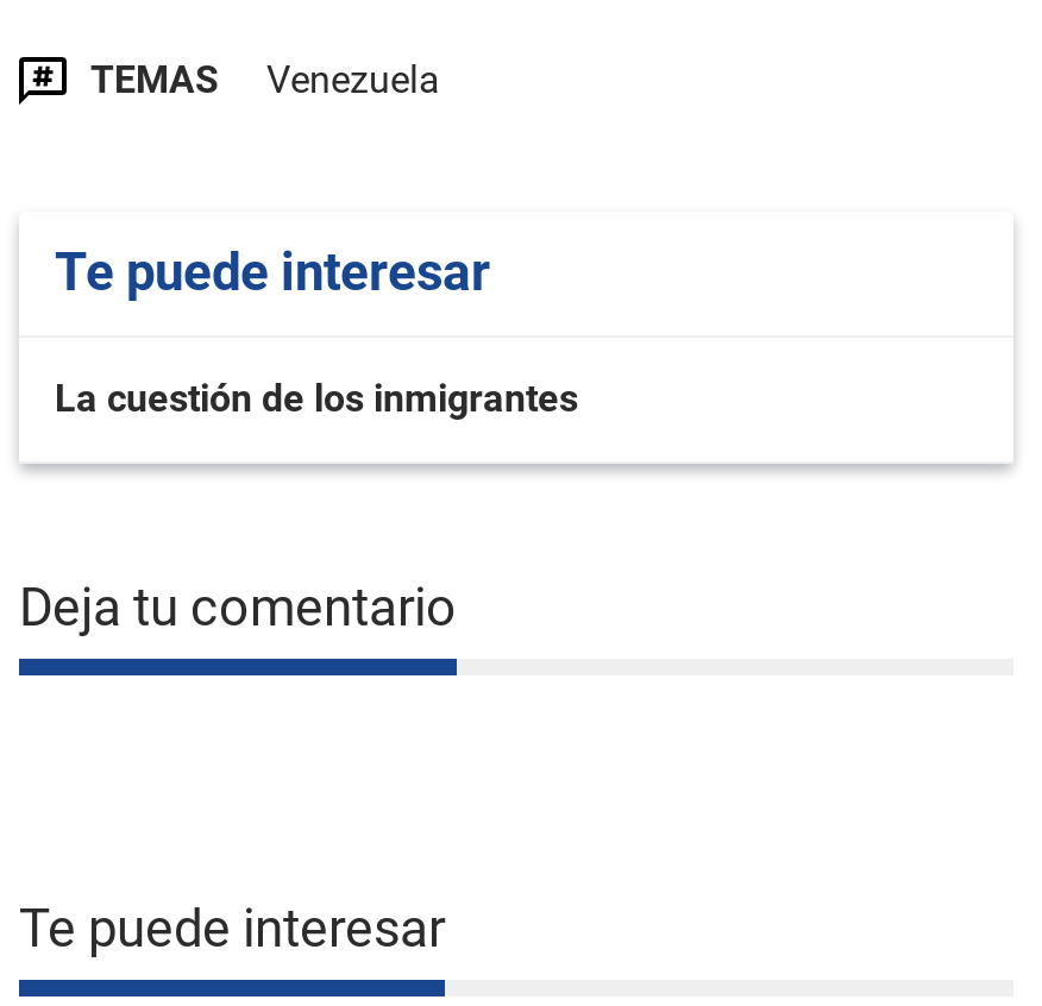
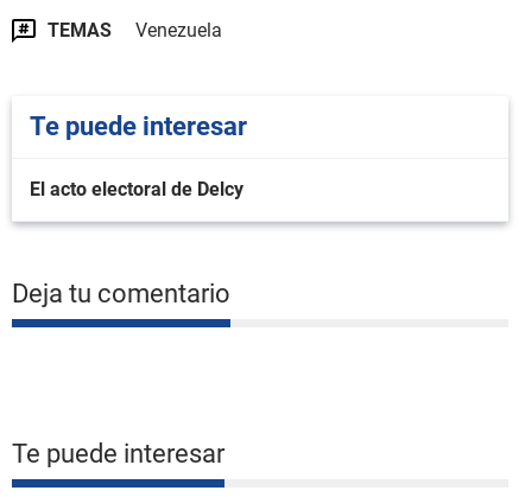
[55,376,578,421] La cuestión de los inmigrantes -> [30,178,243,200] El acto electoral de Delcy

